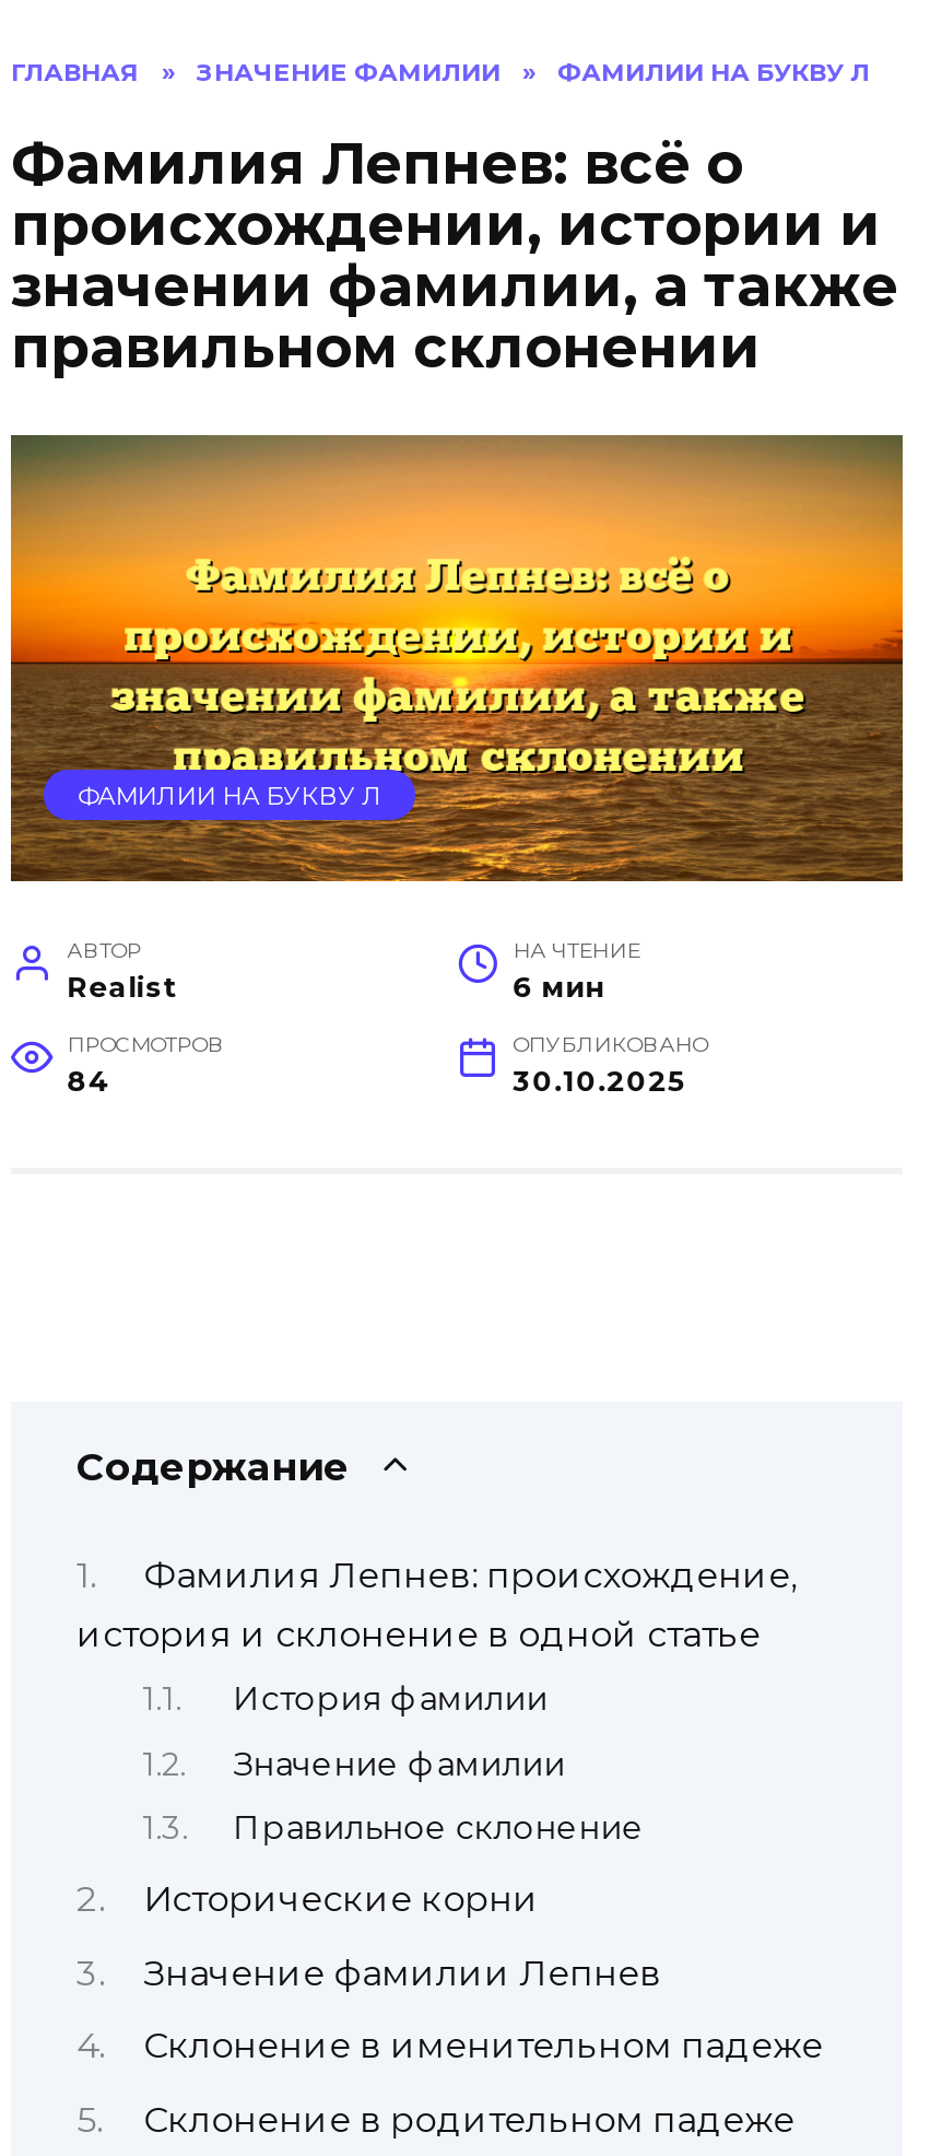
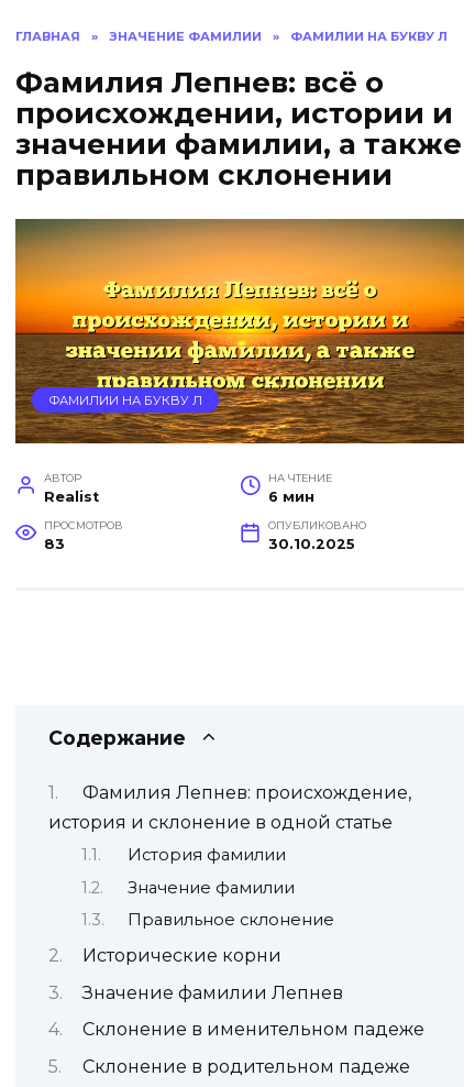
[67,1066,111,1099] 84 -> [44,536,64,553] 83

